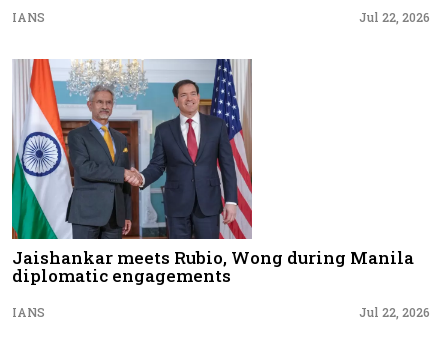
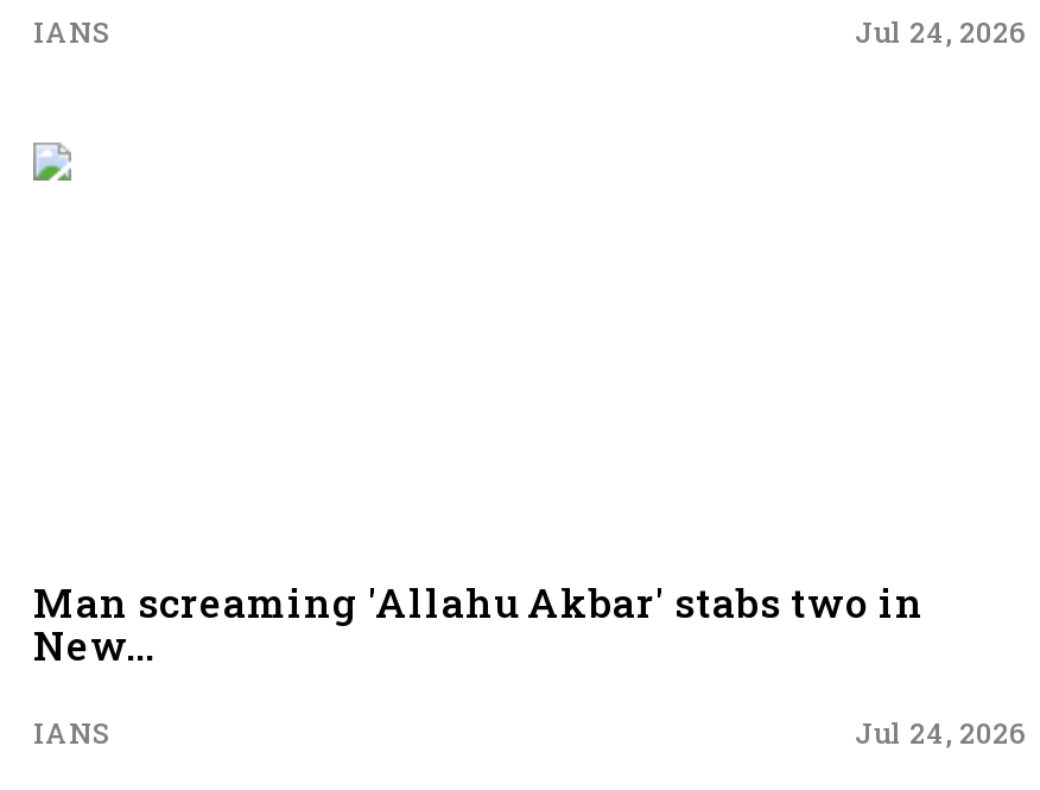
[359,9,430,25] Jul 22, 2026 -> [855,11,1026,49] Jul 24, 2026
[11,58,253,238] [image] -> none
[12,246,414,287] Jaishankar meets Rubio, Wong during Manila | diplomatic engagements -> [33,574,924,672] Man screaming 'Allahu Akbar' stabs two in | New...
[359,304,430,320] Jul 22, 2026 -> [855,712,1026,750] Jul 24, 2026

